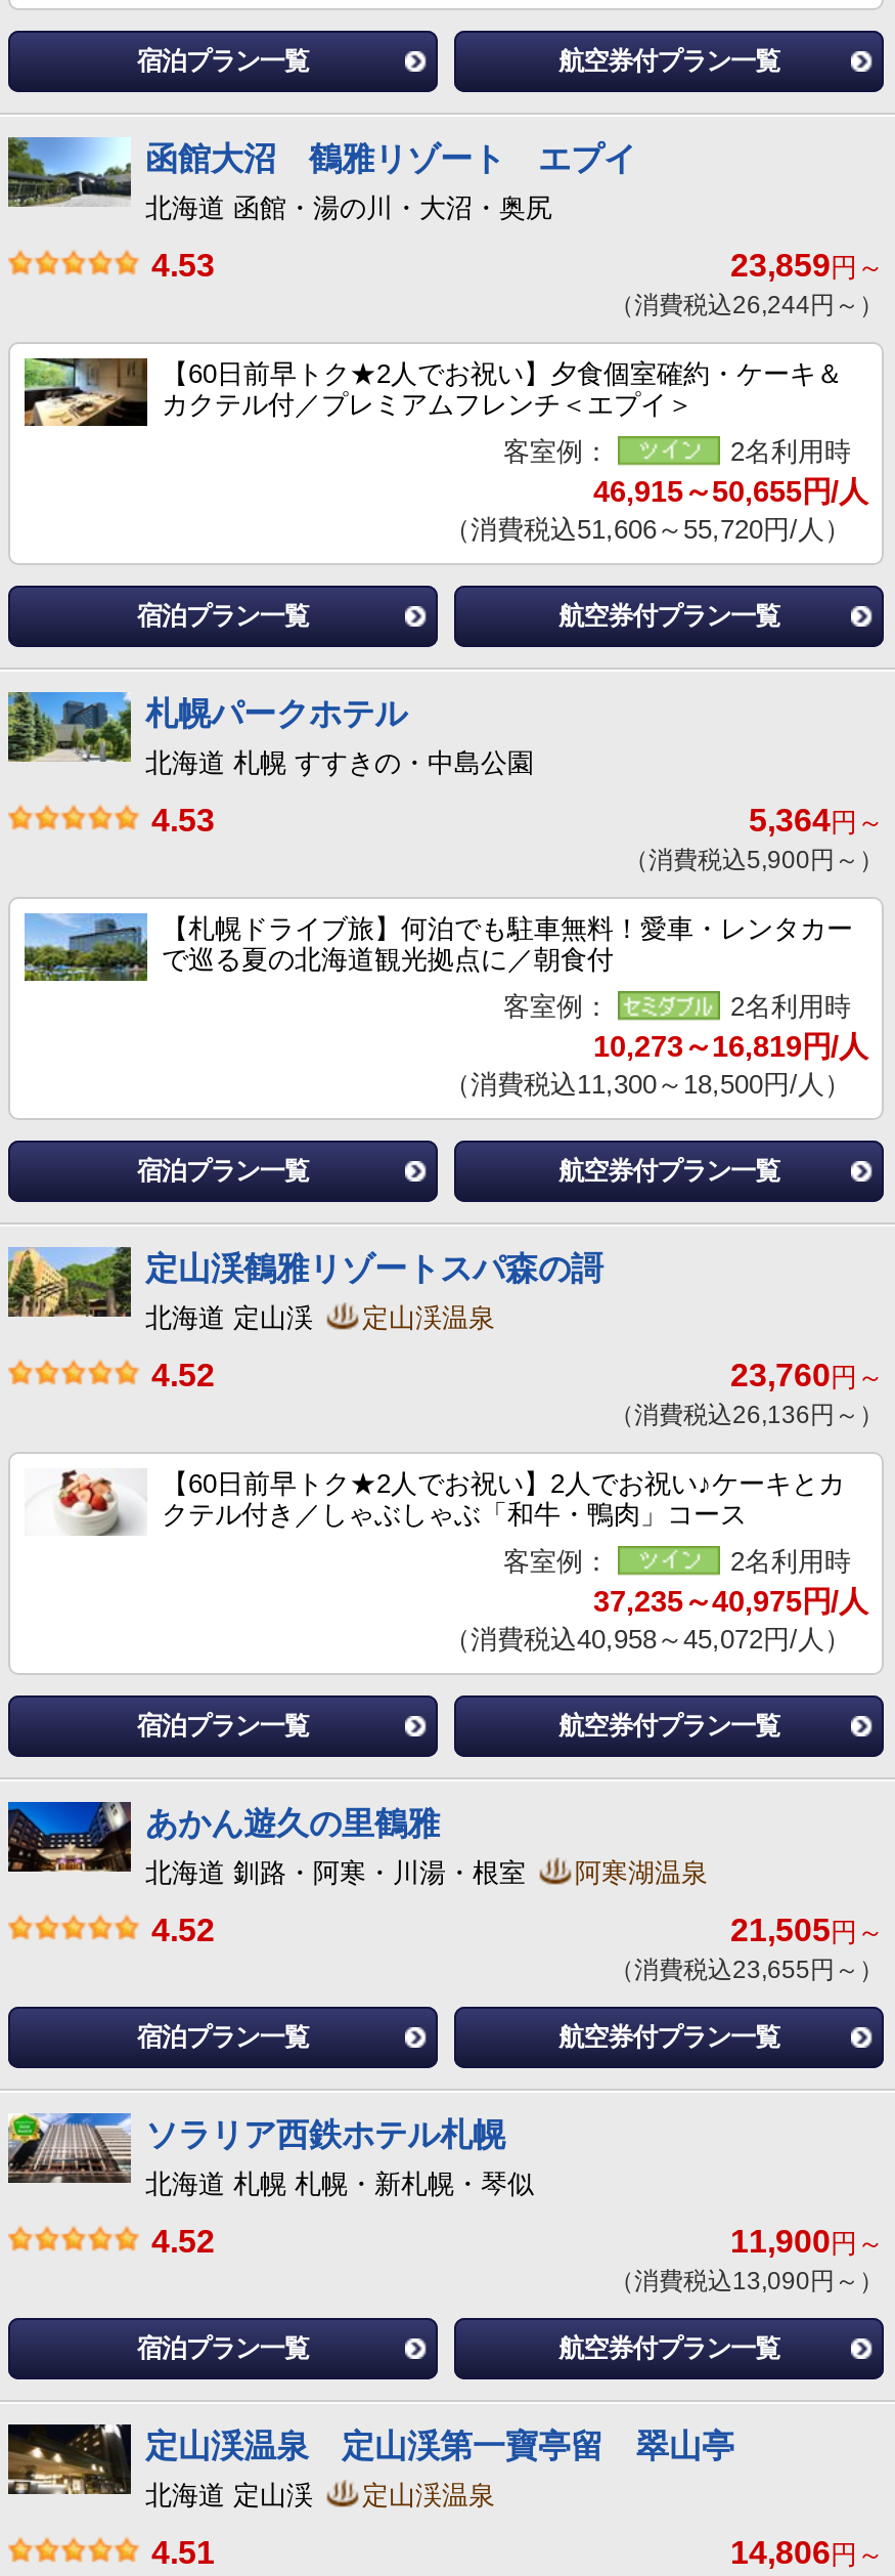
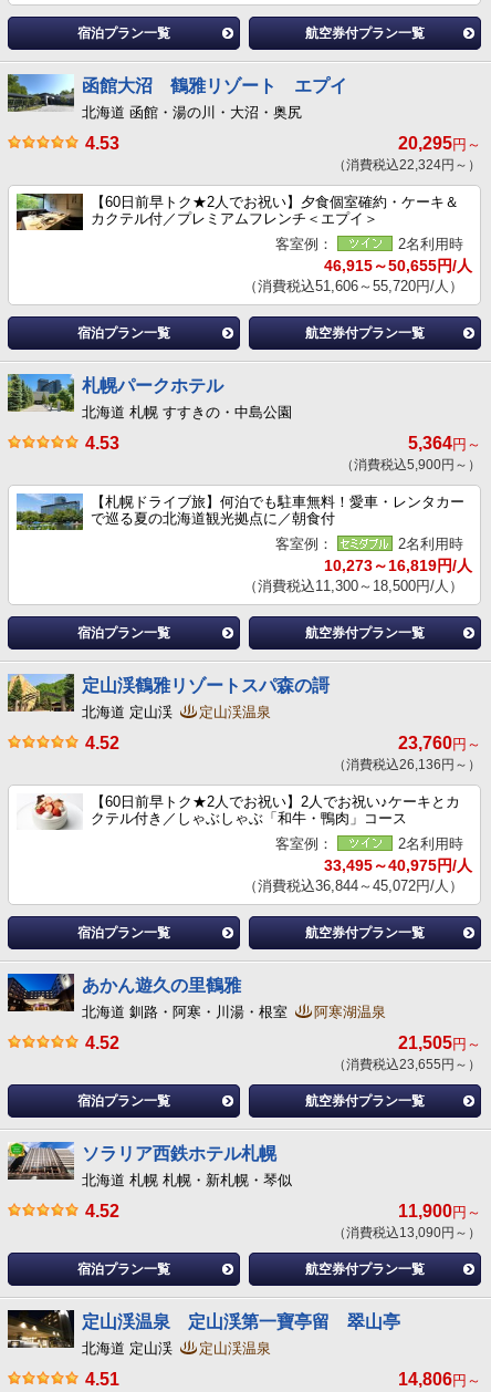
[730,247,884,282] 23,859円～ -> [398,134,481,152] 20,295円～
[610,290,884,319] （消費税込26,244円～） -> [333,157,481,172] （消費税込22,324円～）
[593,1584,867,1617] 37,235～40,975円/人 -> [324,856,472,874] 33,495～40,975円/人
[444,1623,851,1654] （消費税込40,958～45,072円/人） -> [243,877,463,894] （消費税込36,844～45,072円/人）

